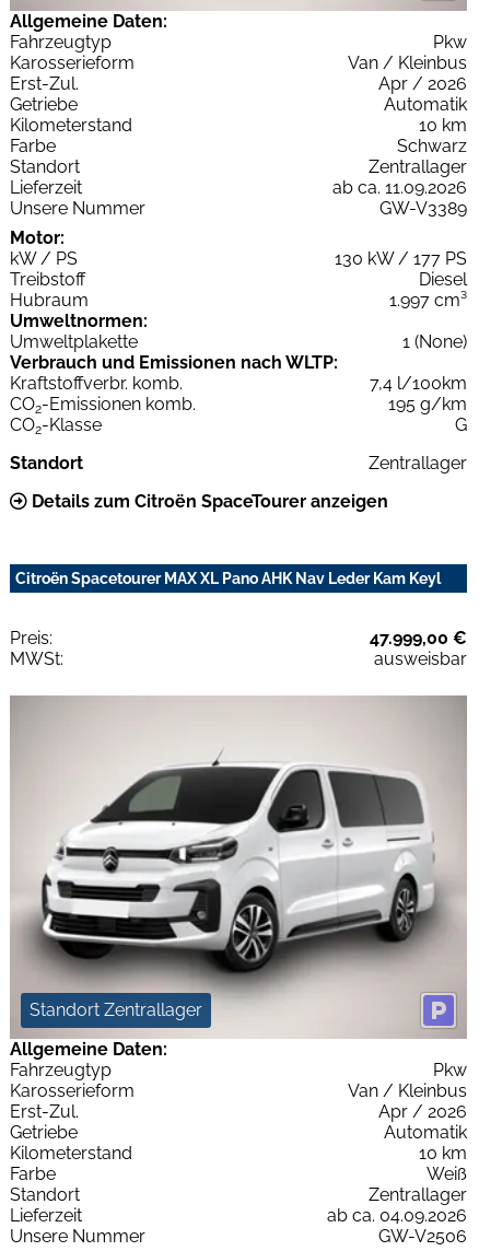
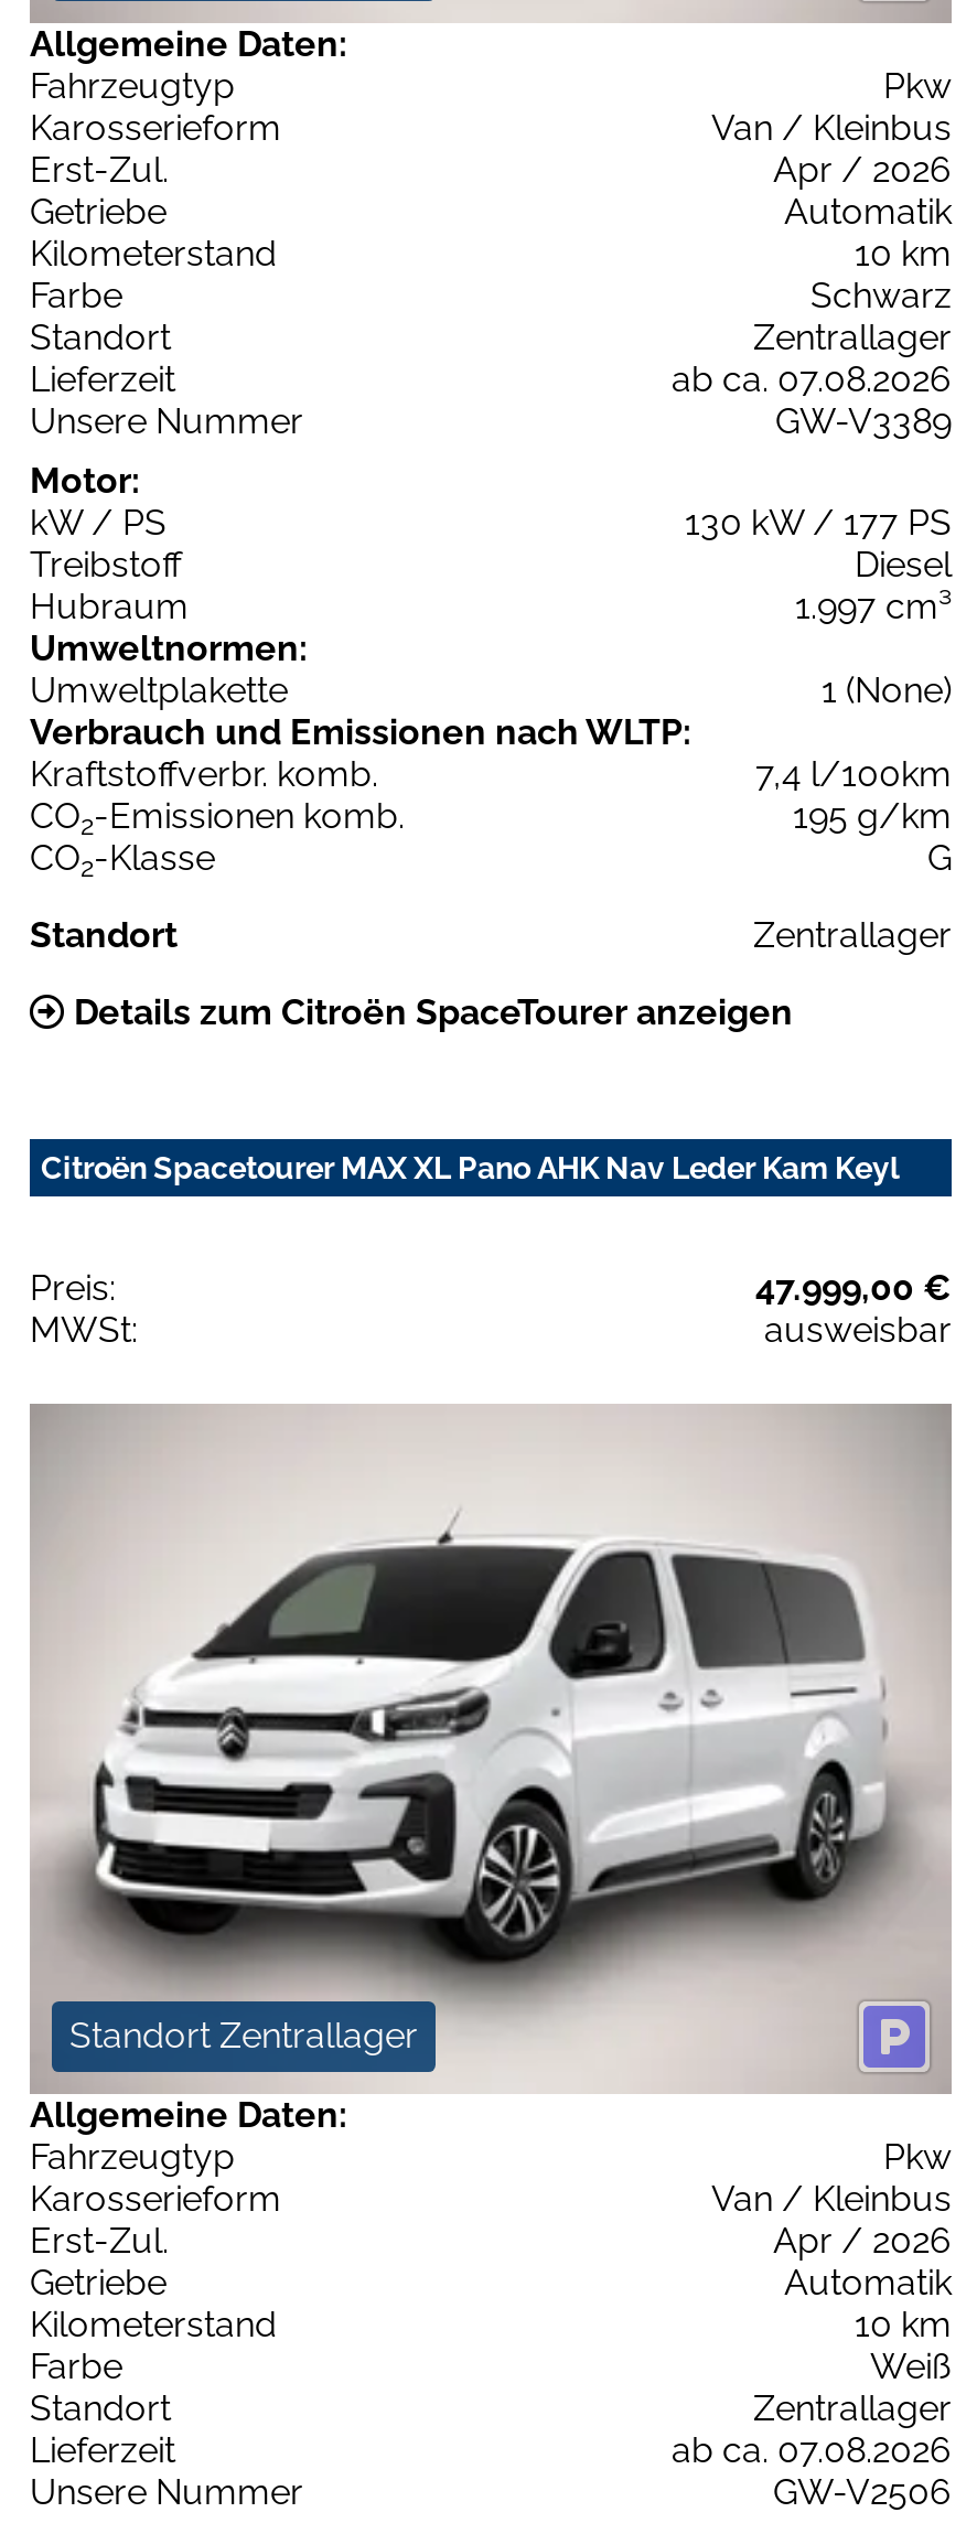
[332,177,467,198] ab ca. 11.09.2026 -> [672,358,952,400] ab ca. 07.08.2026
[327,1205,467,1226] ab ca. 04.09.2026 -> [672,2430,952,2472] ab ca. 07.08.2026

